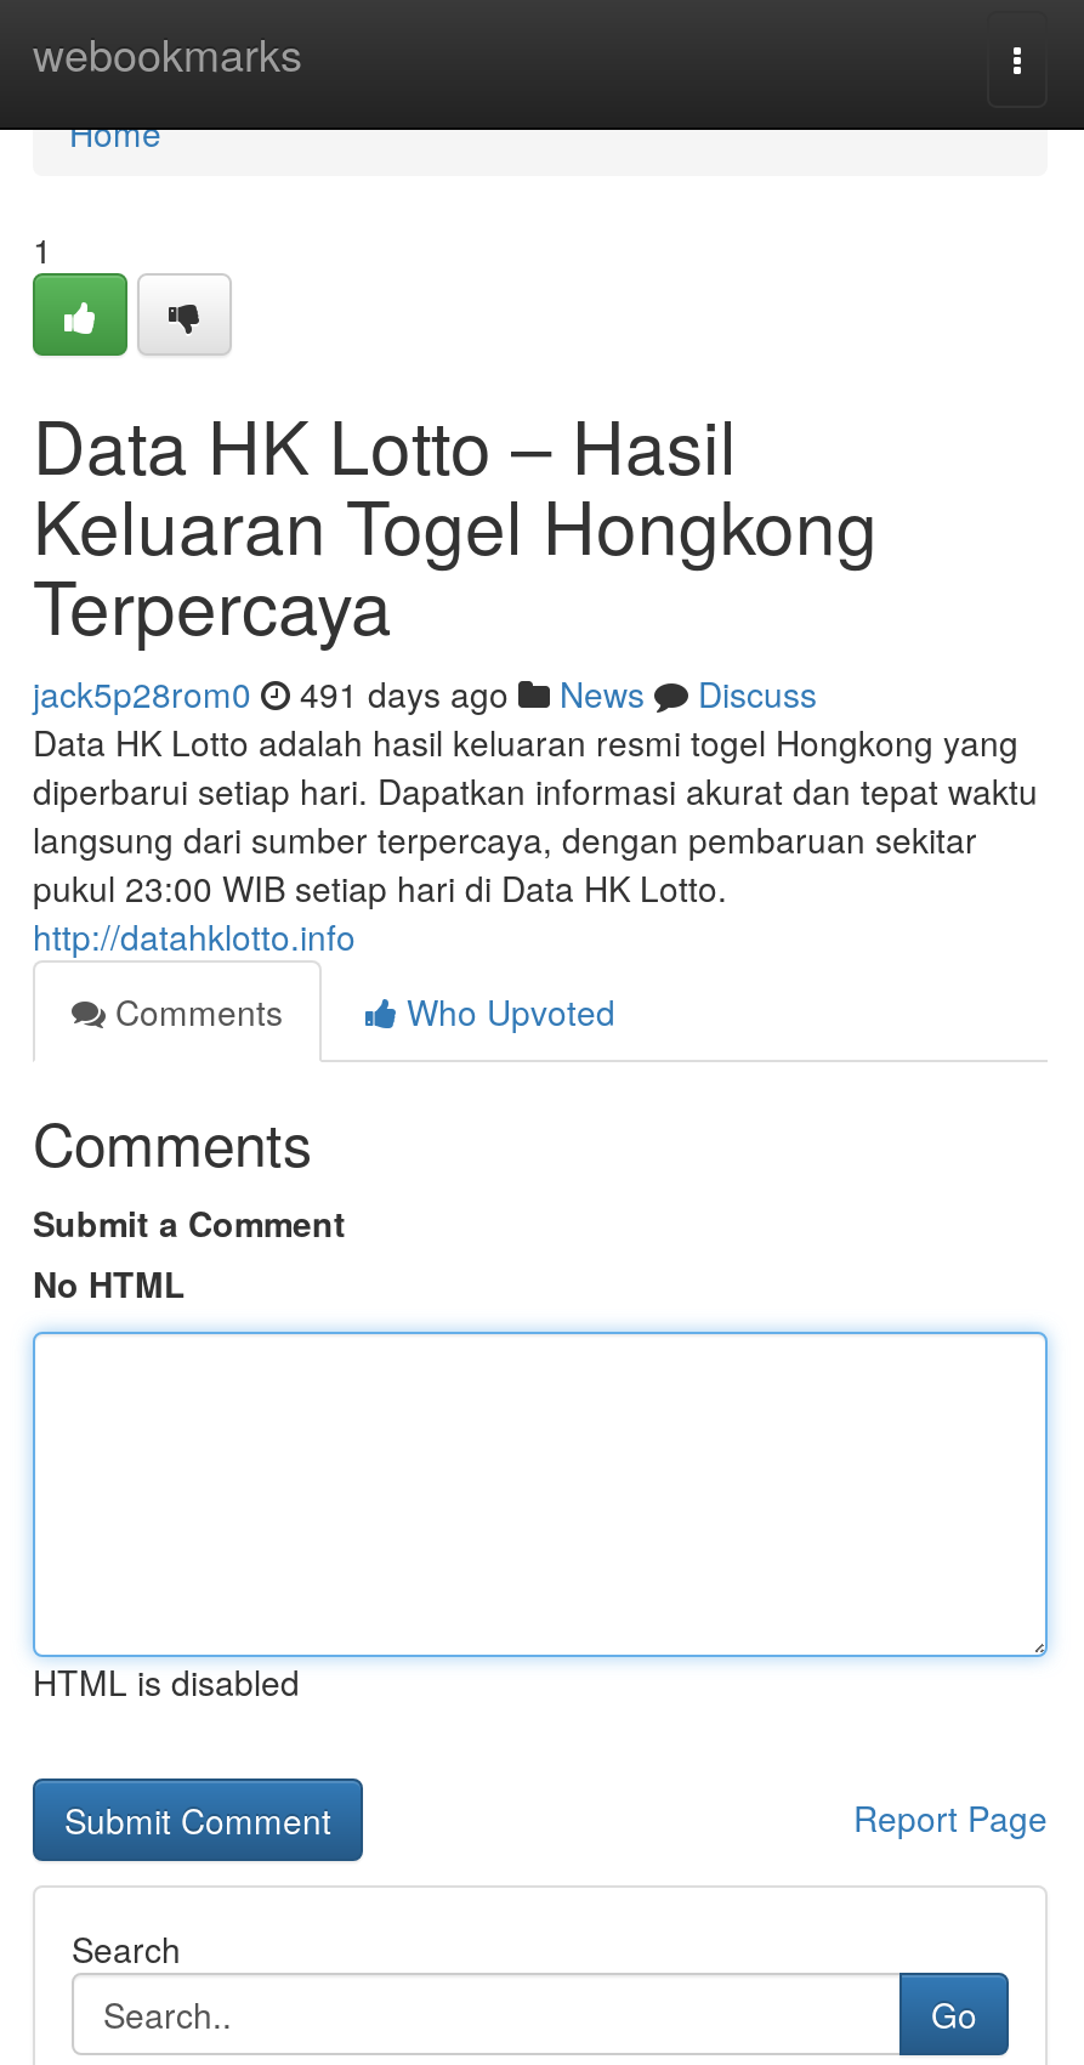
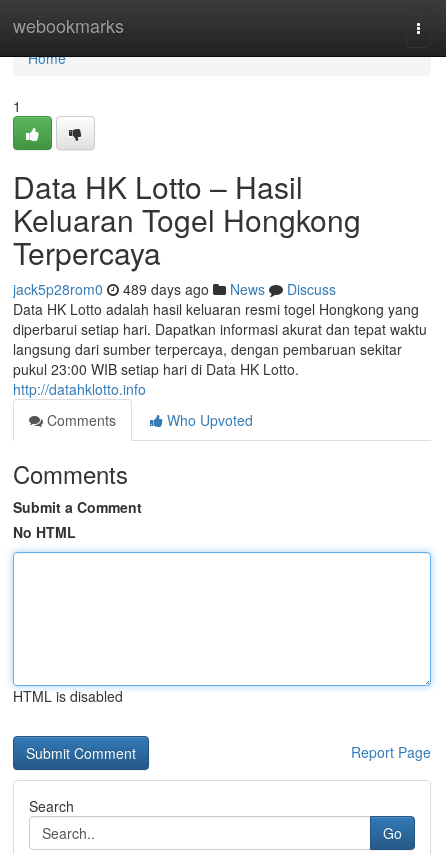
[33,669,817,717] jack5p28rom0 491 days ago News Discuss -> [13,279,336,299] jack5p28rom0 489 days ago News Discuss

